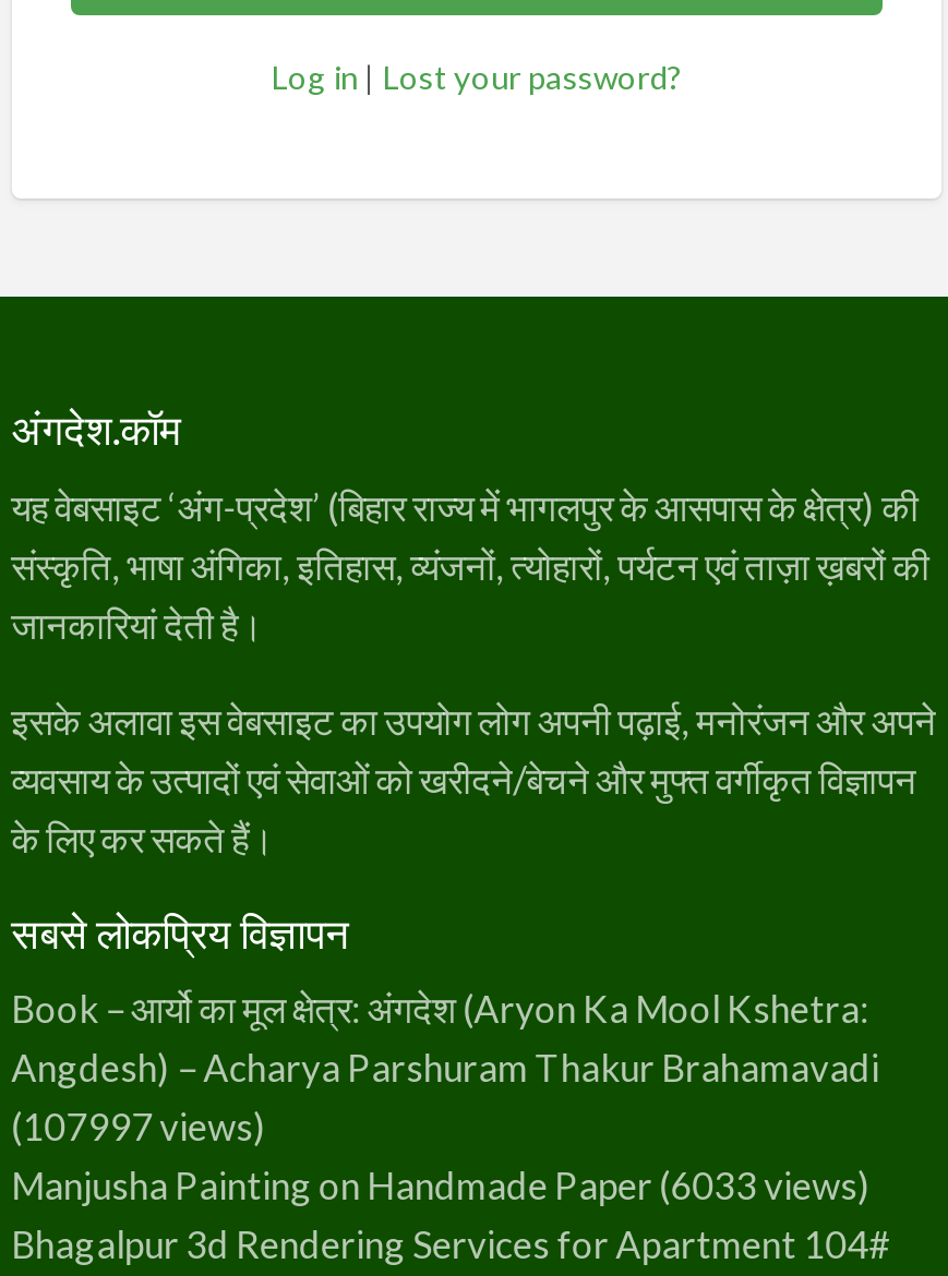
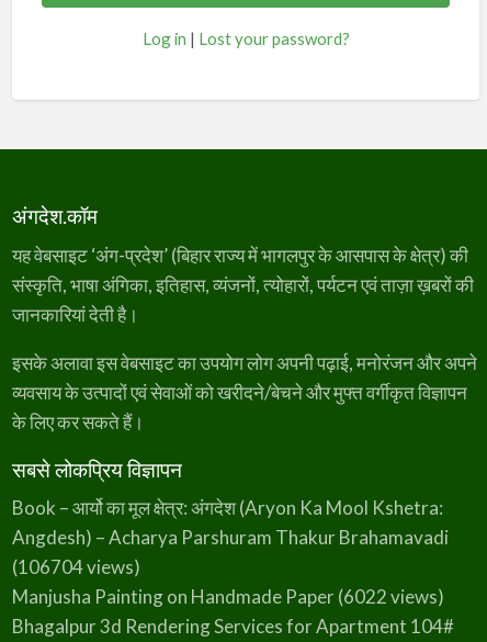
[11,1104,266,1150] (107997 views) -> [12,555,140,578] (106704 views)
[11,1163,871,1209] Manjusha Painting on Handmade Paper (6033 views) -> [12,585,444,608] Manjusha Painting on Handmade Paper (6022 views)

